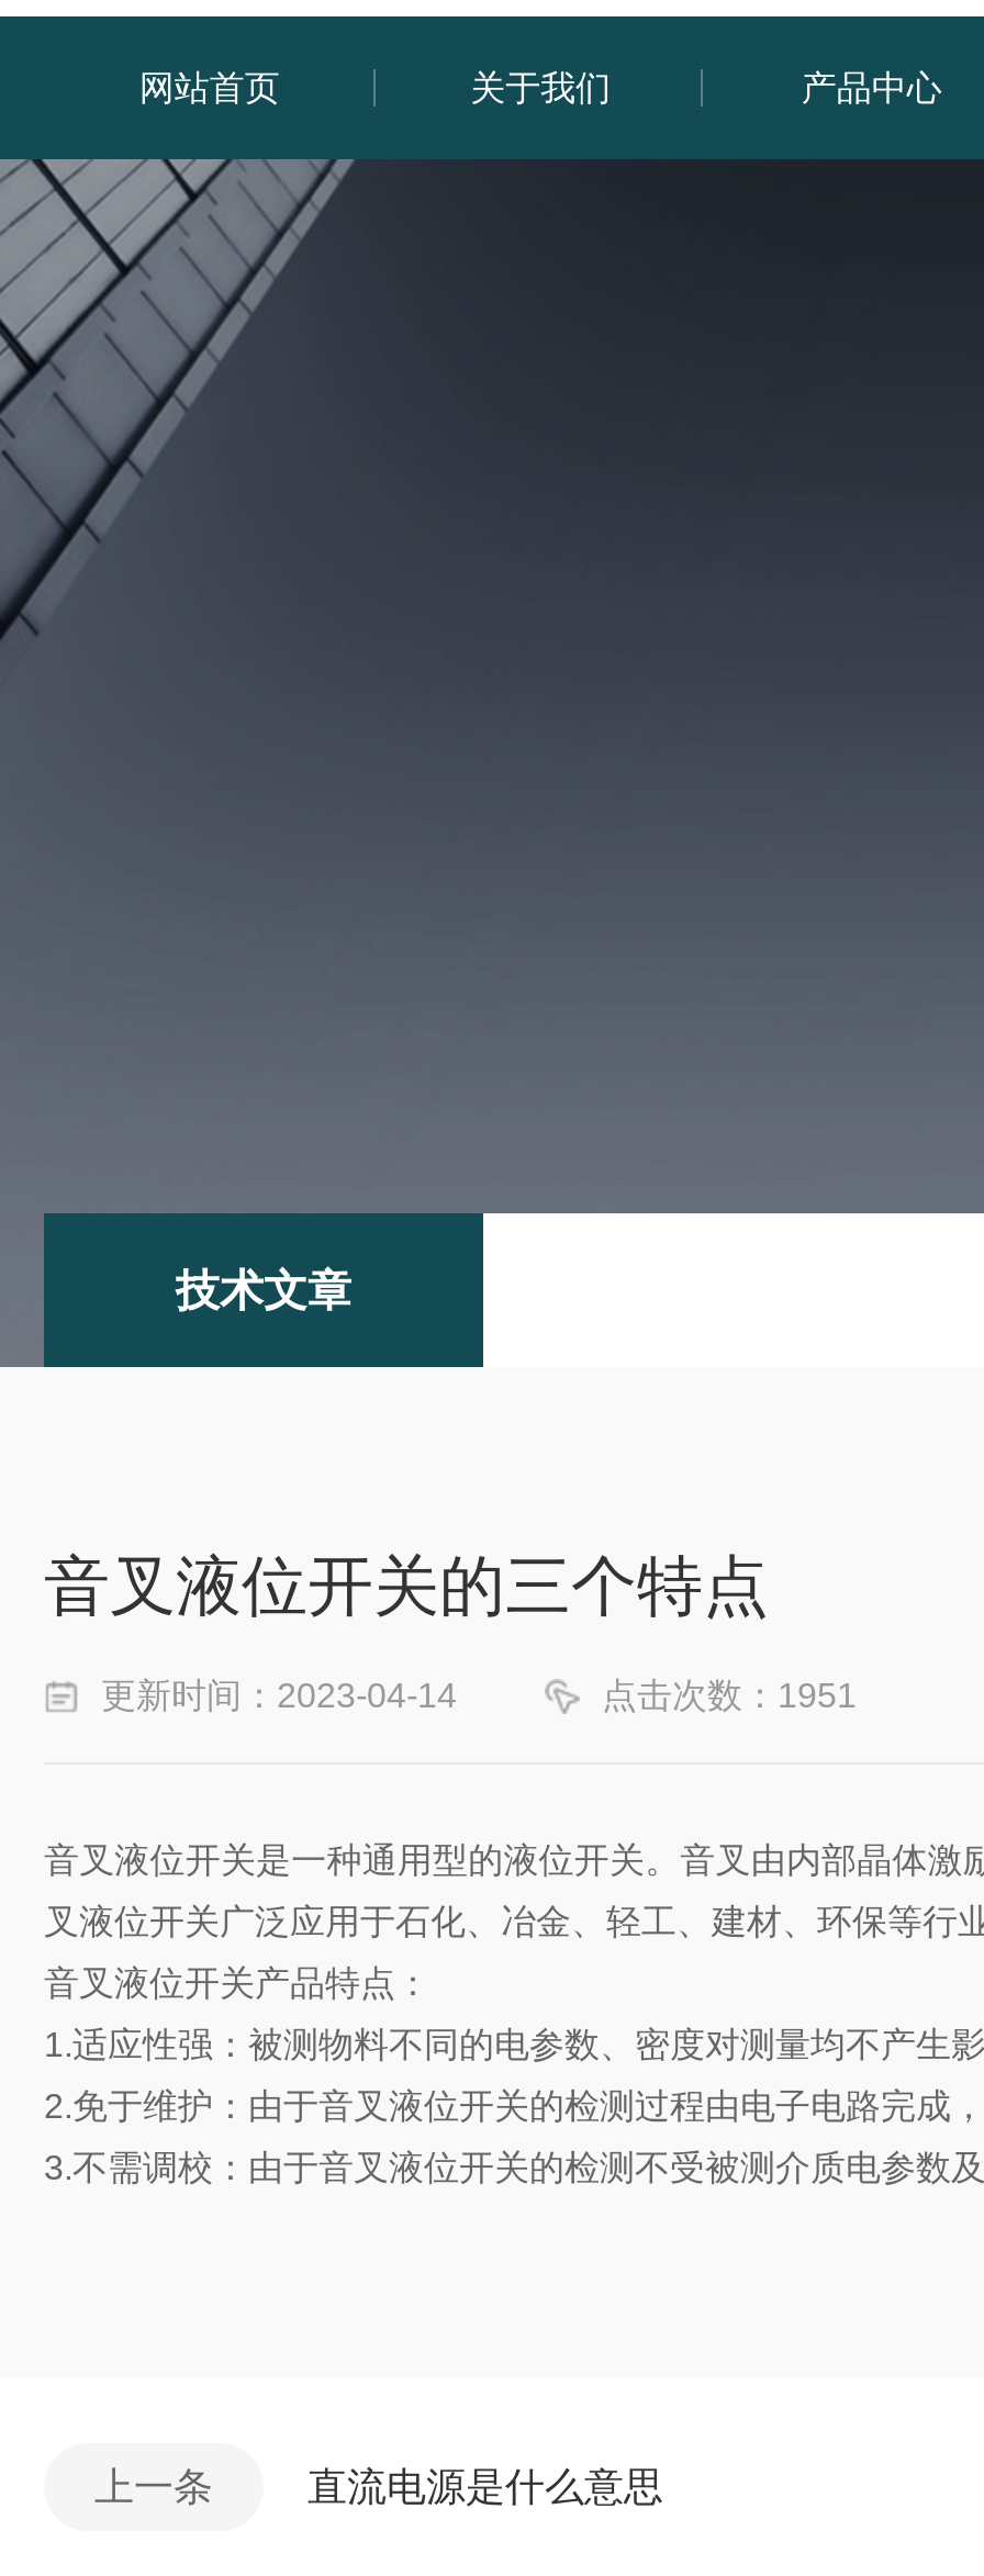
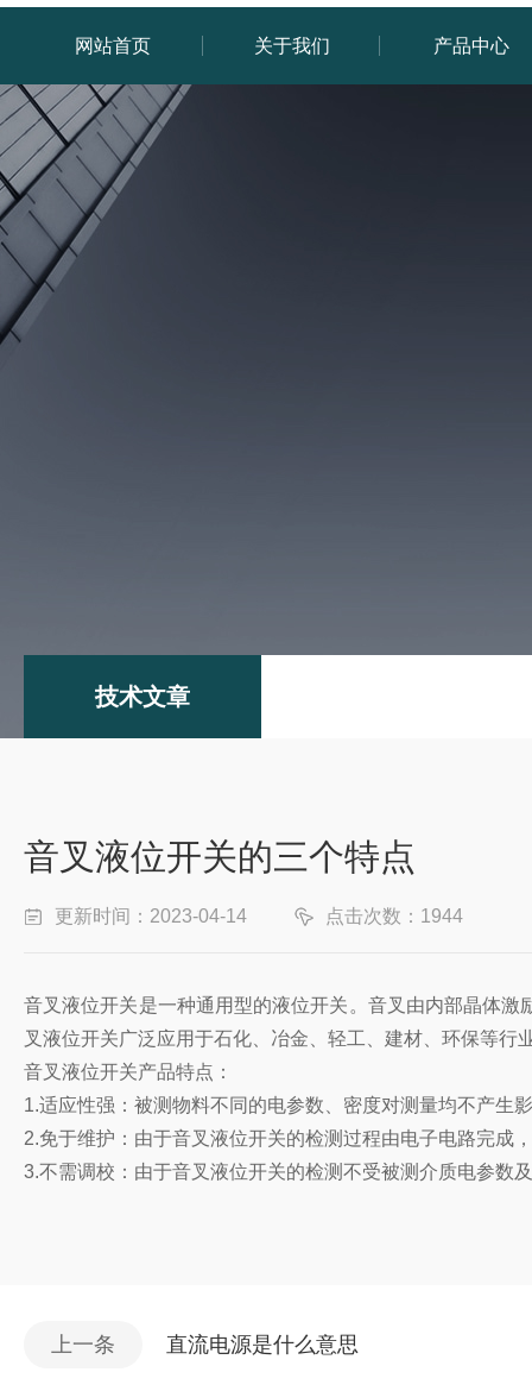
[602,1677,857,1714] 点击次数：1951 -> [325,906,463,926] 点击次数：1944

